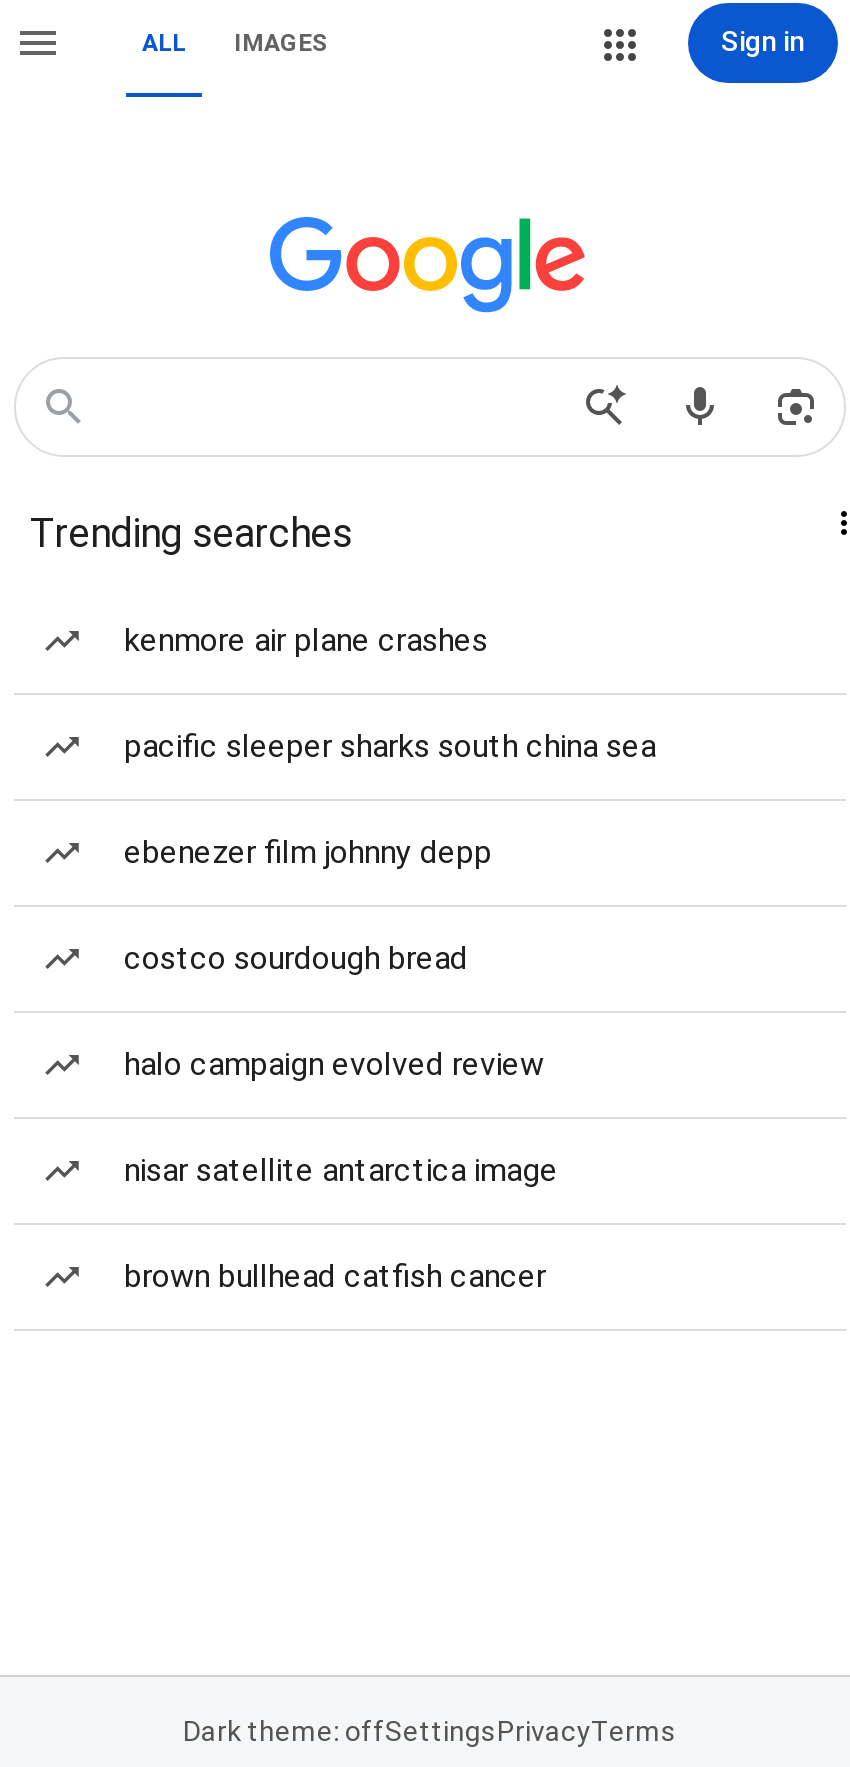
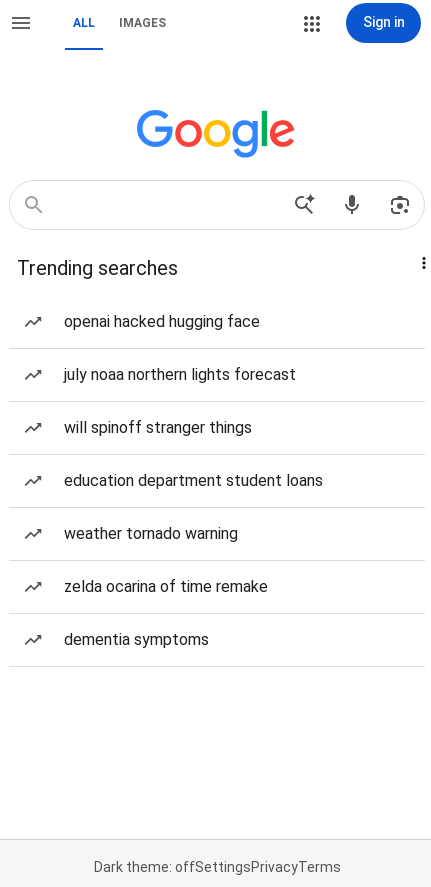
[124,621,488,659] kenmore air plane crashes -> [64,312,260,331] openai hacked hugging face
[124,727,656,765] pacific sleeper sharks south china sea -> [64,365,296,384] july noaa northern lights forecast
[124,833,492,871] ebenezer film johnny depp -> [64,418,252,437] will spinoff stranger things
[124,939,468,977] costco sourdough bread -> [64,471,323,490] education department student loans
[124,1045,544,1083] halo campaign evolved review -> [64,524,238,543] weather tornado warning
[124,1151,558,1189] nisar satellite antarctica image -> [64,577,268,596] zelda ocarina of time remake
[124,1257,546,1295] brown bullhead catfish cancer -> [64,630,209,649] dementia symptoms

